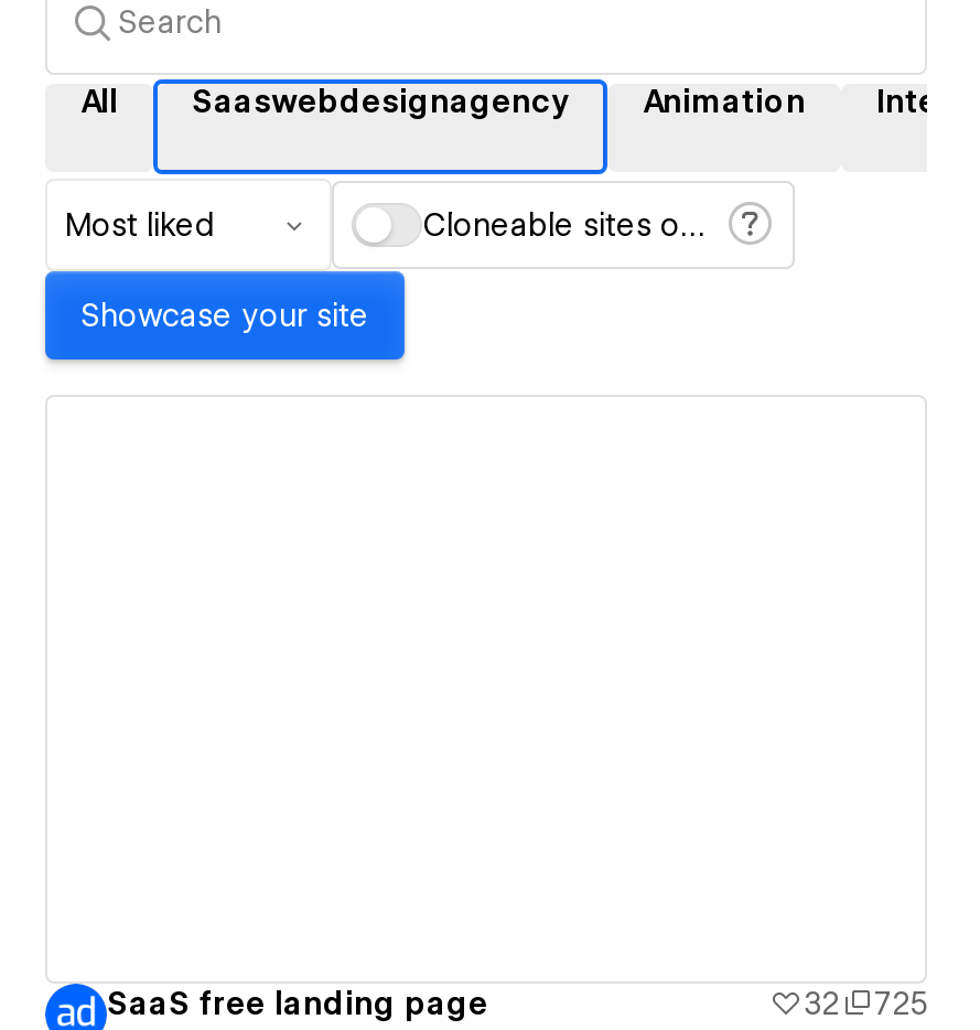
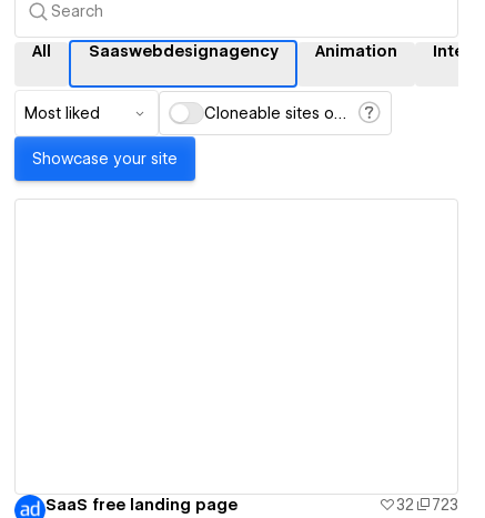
[804,987,927,1022] 32 725 -> [396,496,458,514] 32 723

